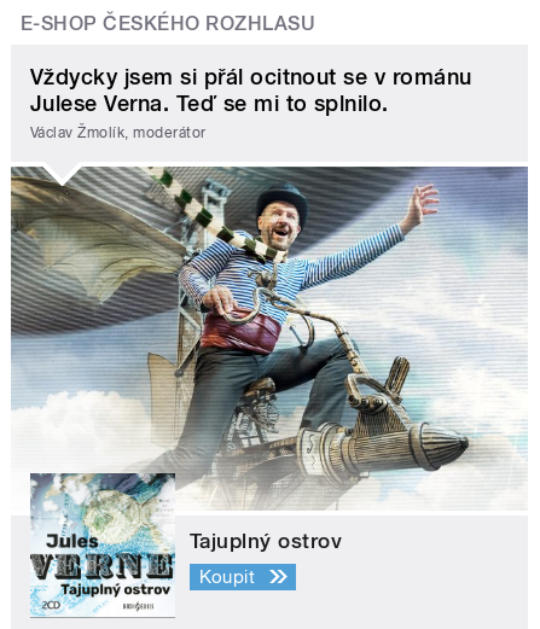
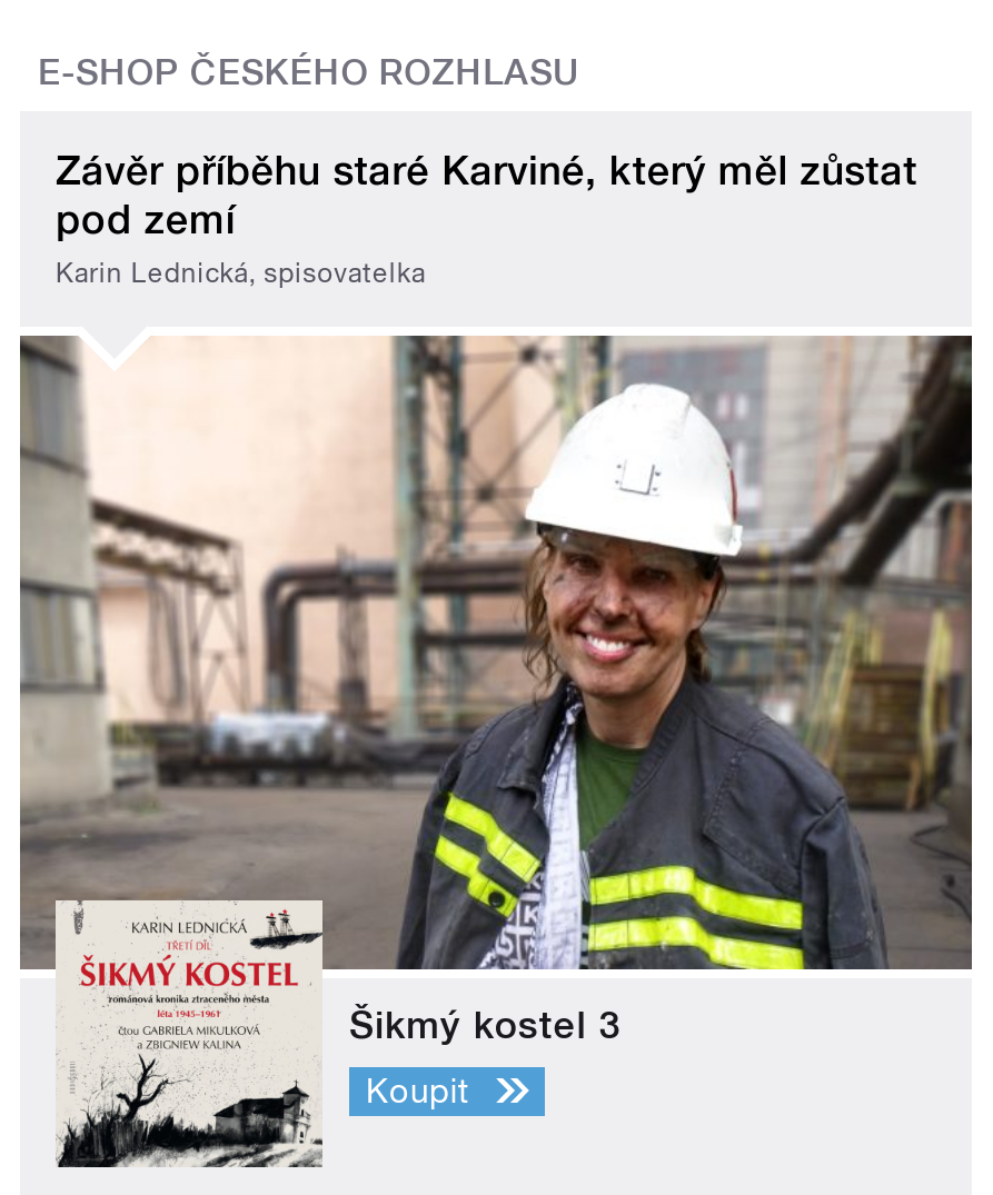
[30,64,472,141] Vždycky jsem si přál ocitnout se v románu | Julese Verna. Teď se mi to splnilo. | Václav Žmolík, moderátor -> [56,147,918,288] Závěr příběhu staré Karviné, který měl zůstat | pod zemí | Karin Lednická, spisovatelka
[11,165,529,618] [image] | Tajuplný ostrov -> [18,333,974,1169] [image] | Šikmý kostel 3

